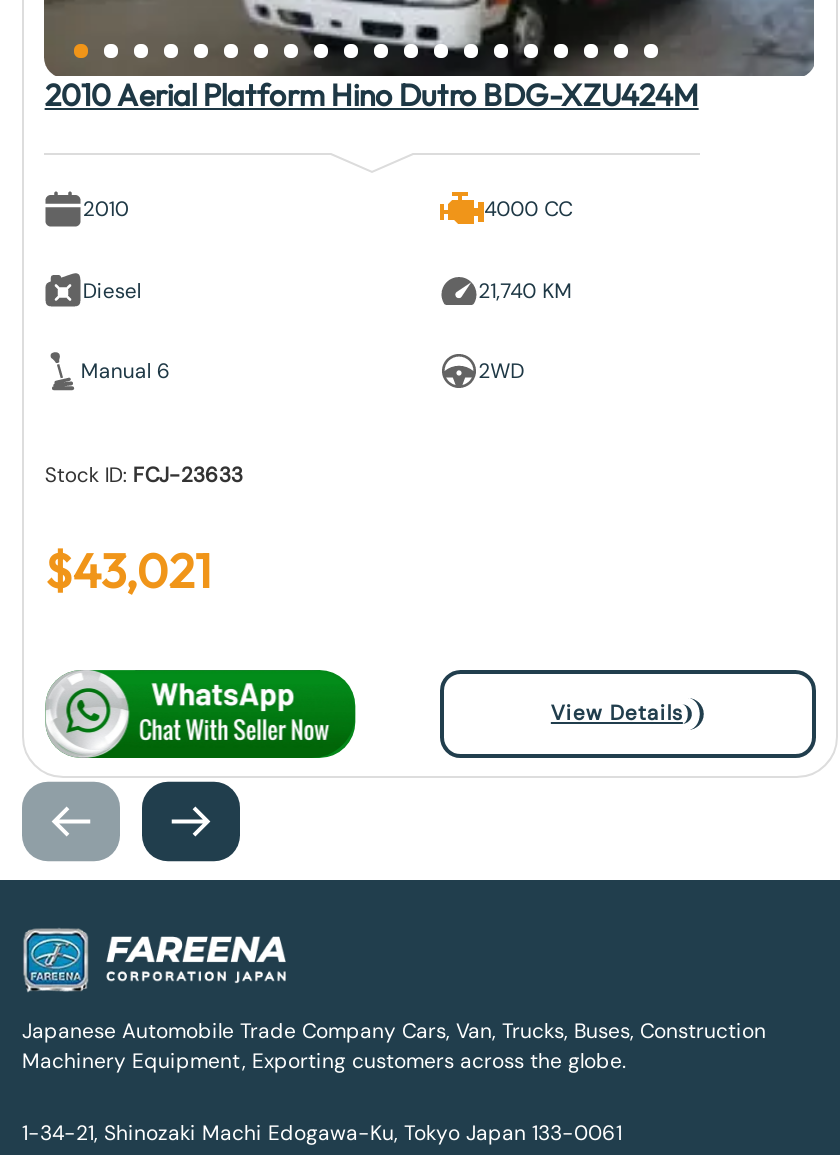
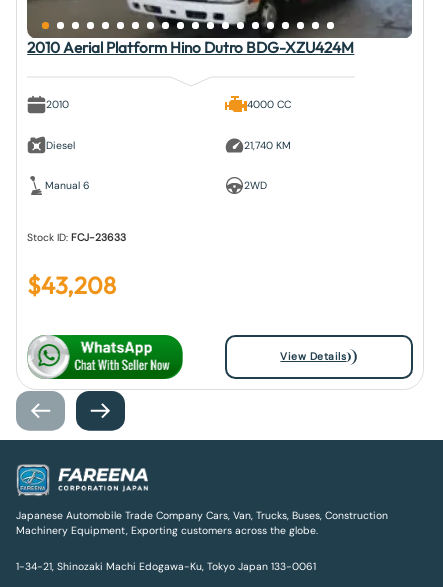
[45,540,211,600] $43,021 -> [27,270,116,300] $43,208

